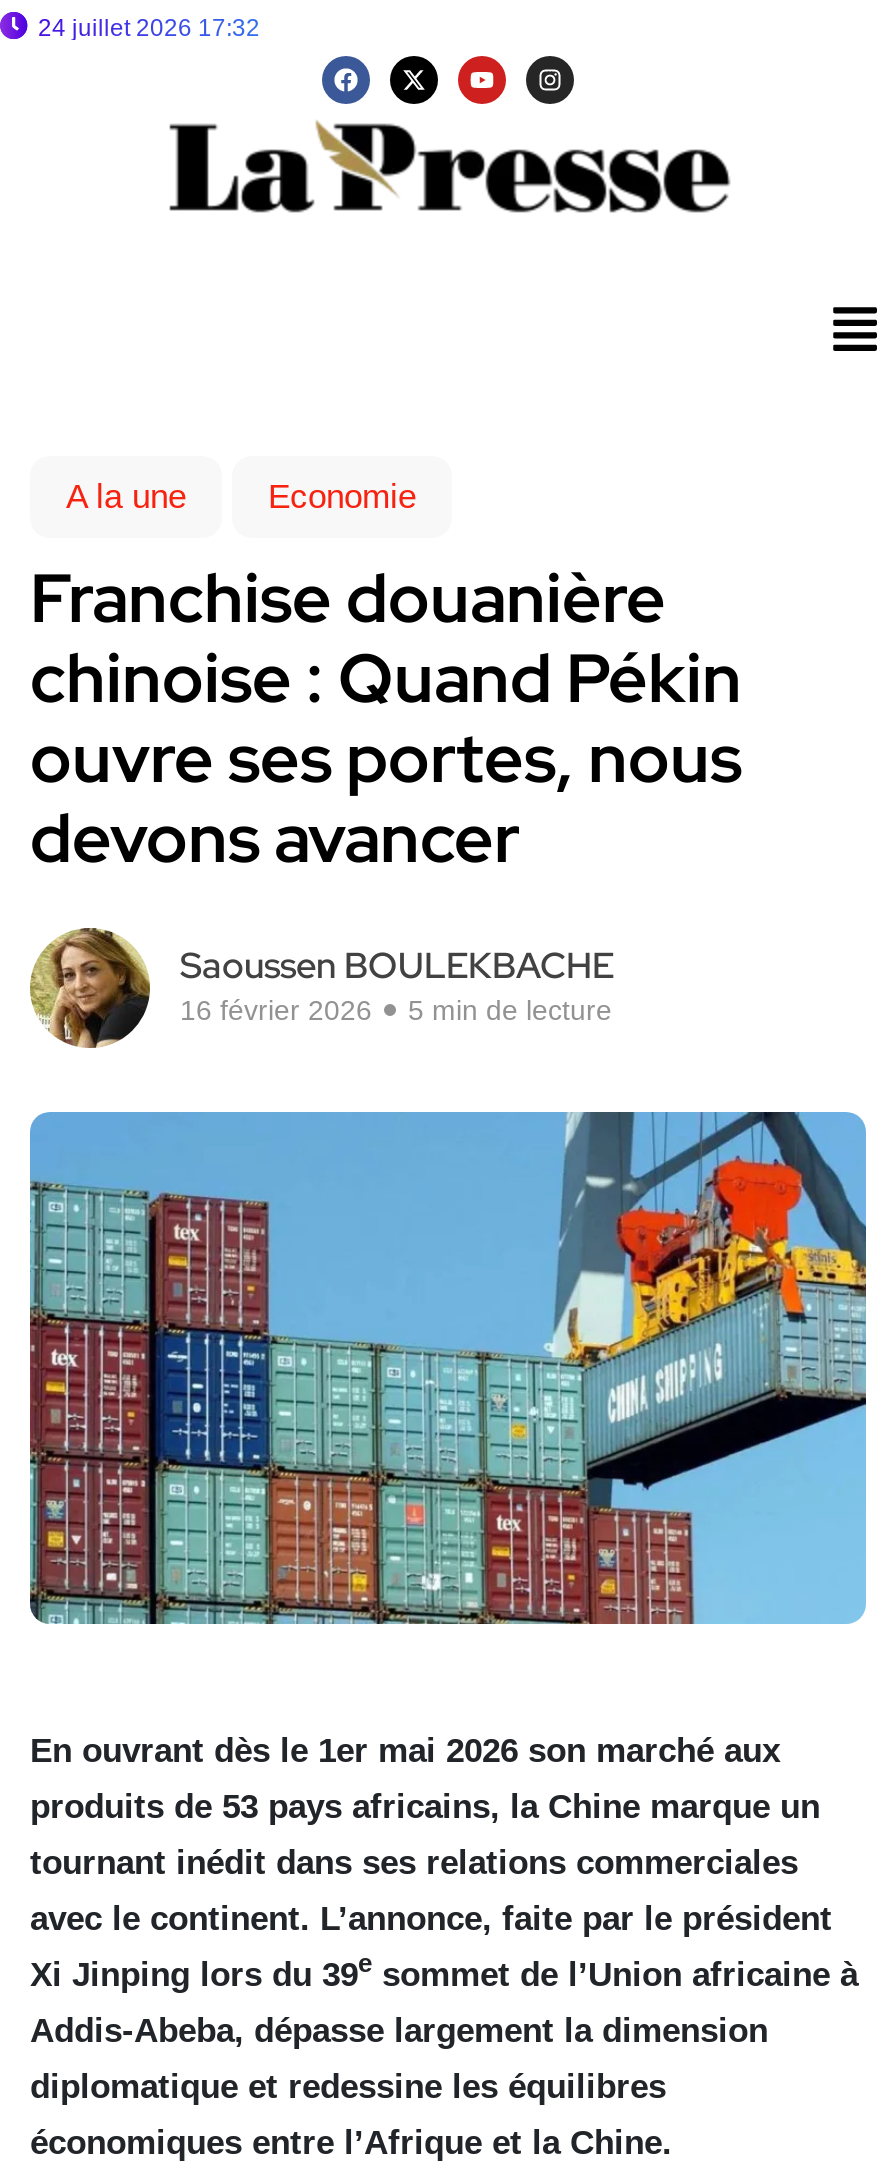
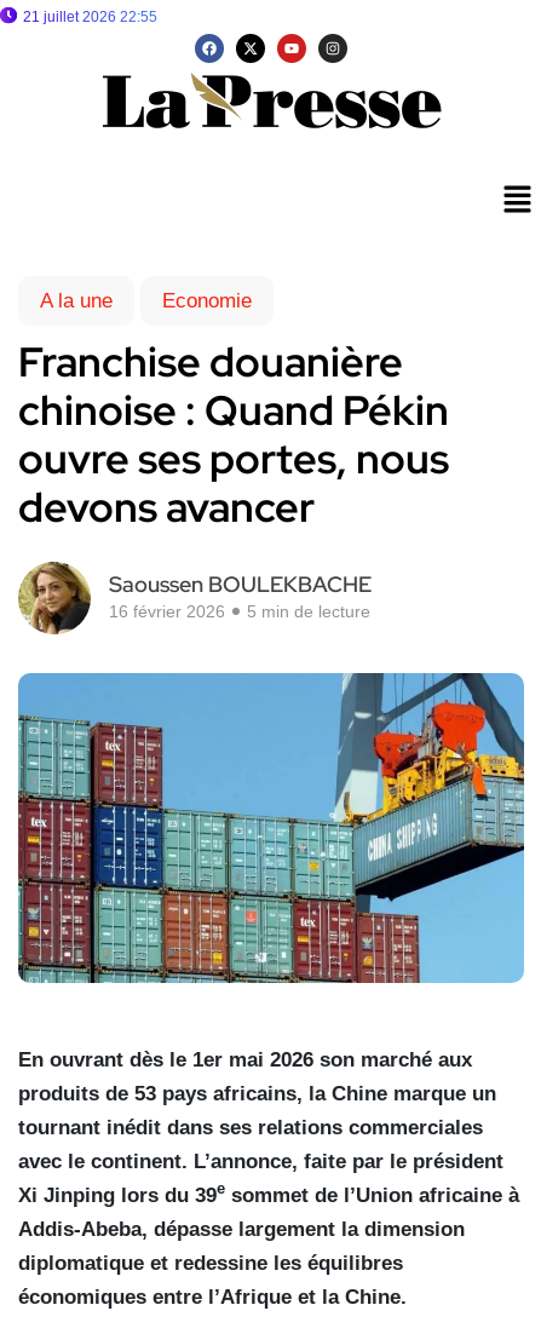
[38,14,260,42] 24 juillet 2026 17:32 -> [23,8,157,25] 21 juillet 2026 22:55

